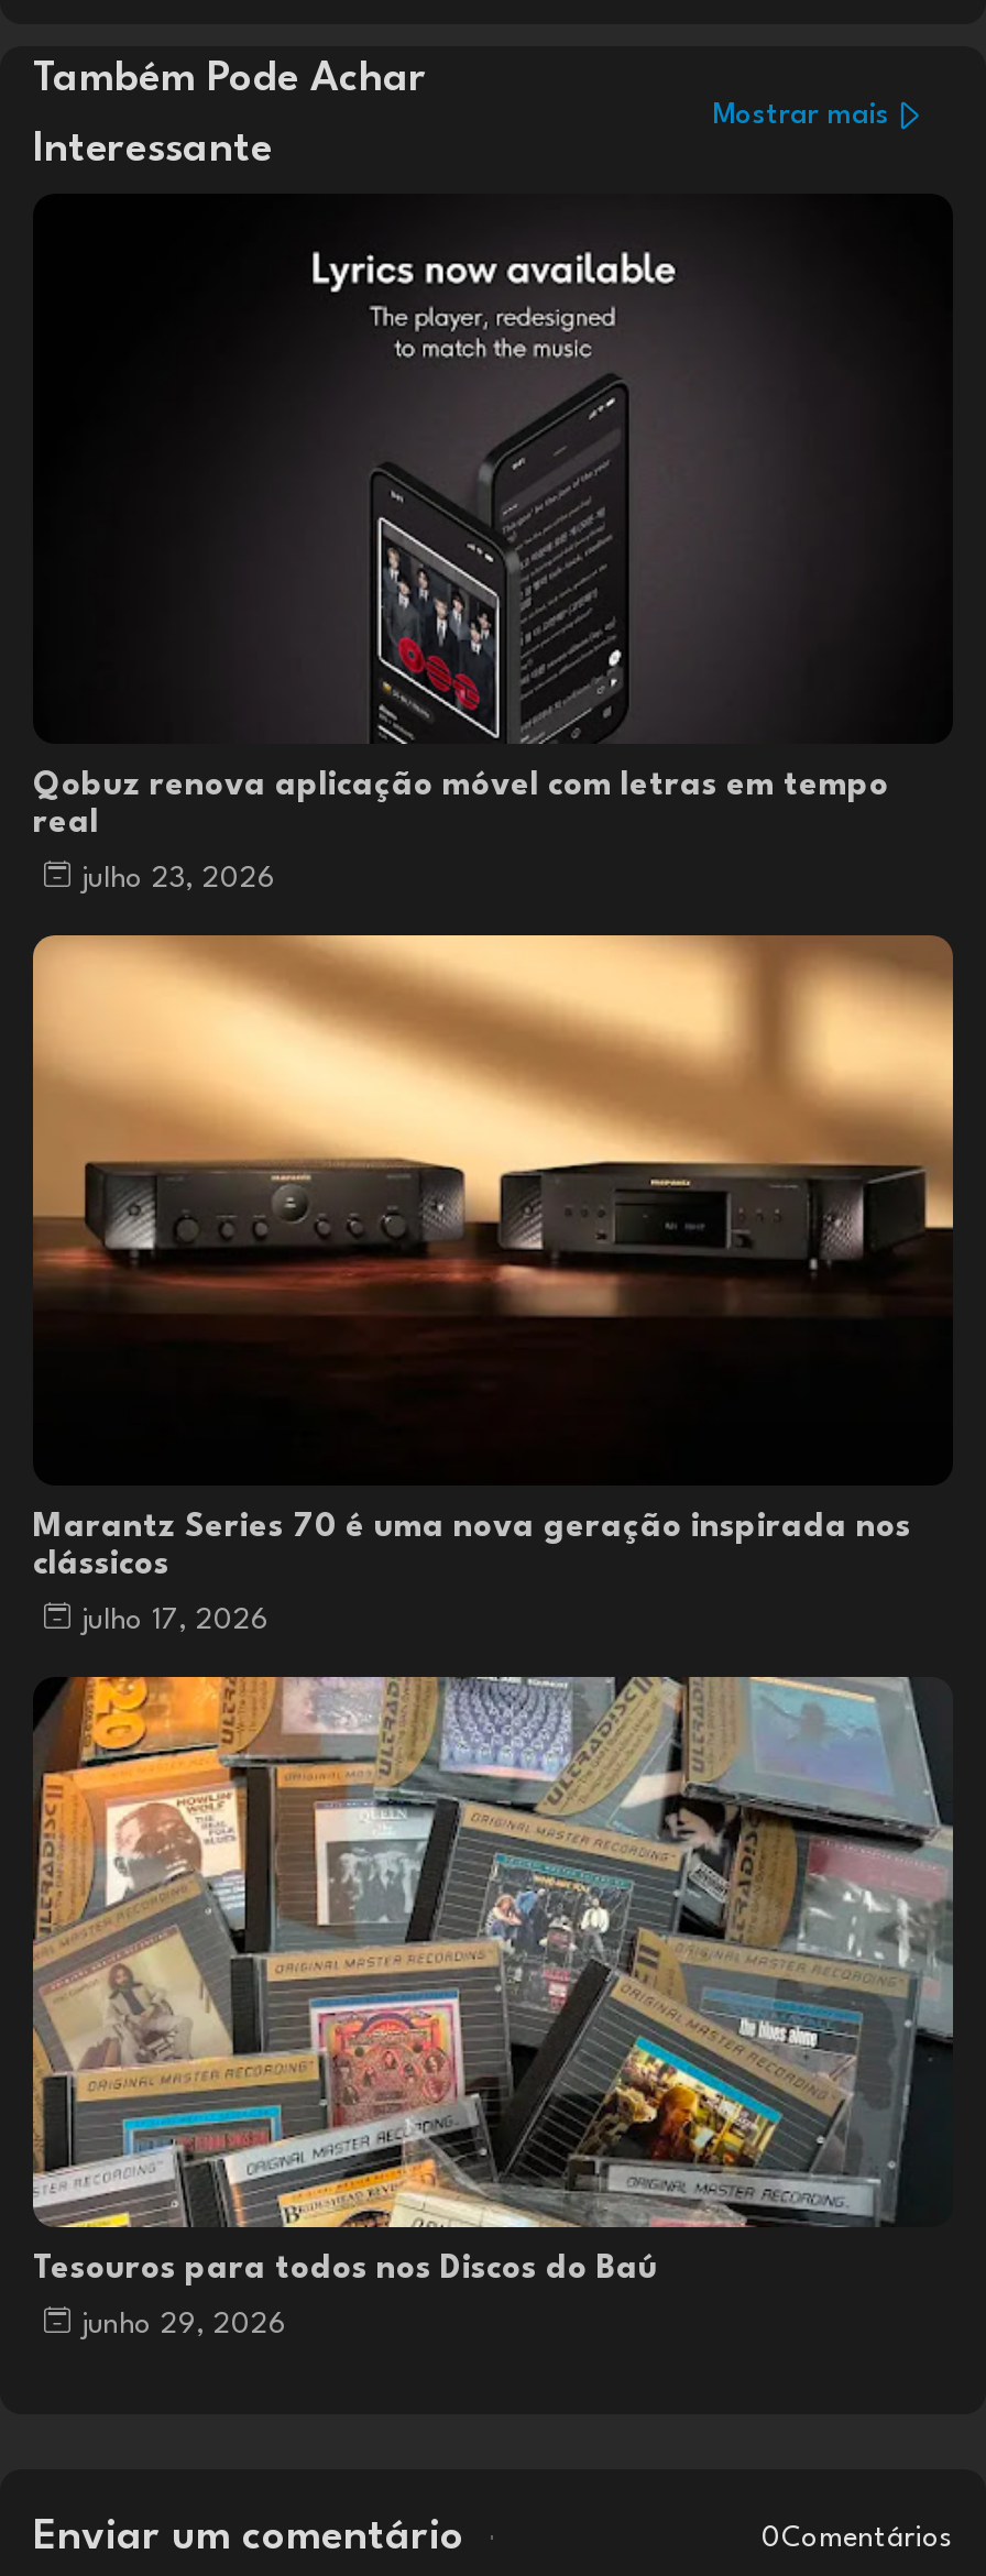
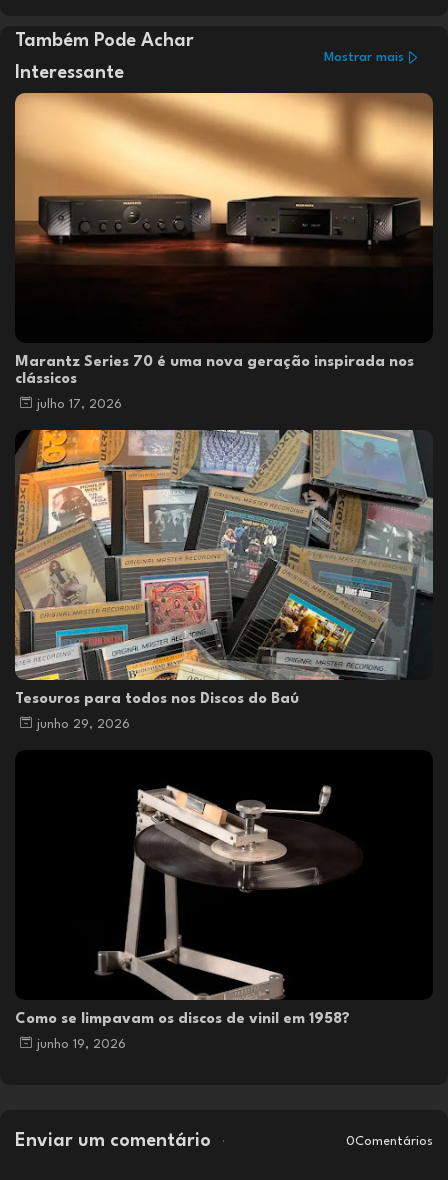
[33,251,889,893] [image] | Qobuz renova aplicação móvel com letras em tempo | real | julho 23, 2026 -> none
moved [31,933,957,2339] -> [14,92,435,731]: [image] | Marantz Series 70 é uma nova geração inspirada nos | clássicos | julho 17, 2026 | Tesouros para todos nos Discos do Baú | junho 29, 2026
none -> [15,765,433,1051] [image] | Como se limpavam os discos de vinil em 1958? | junho 19, 2026

